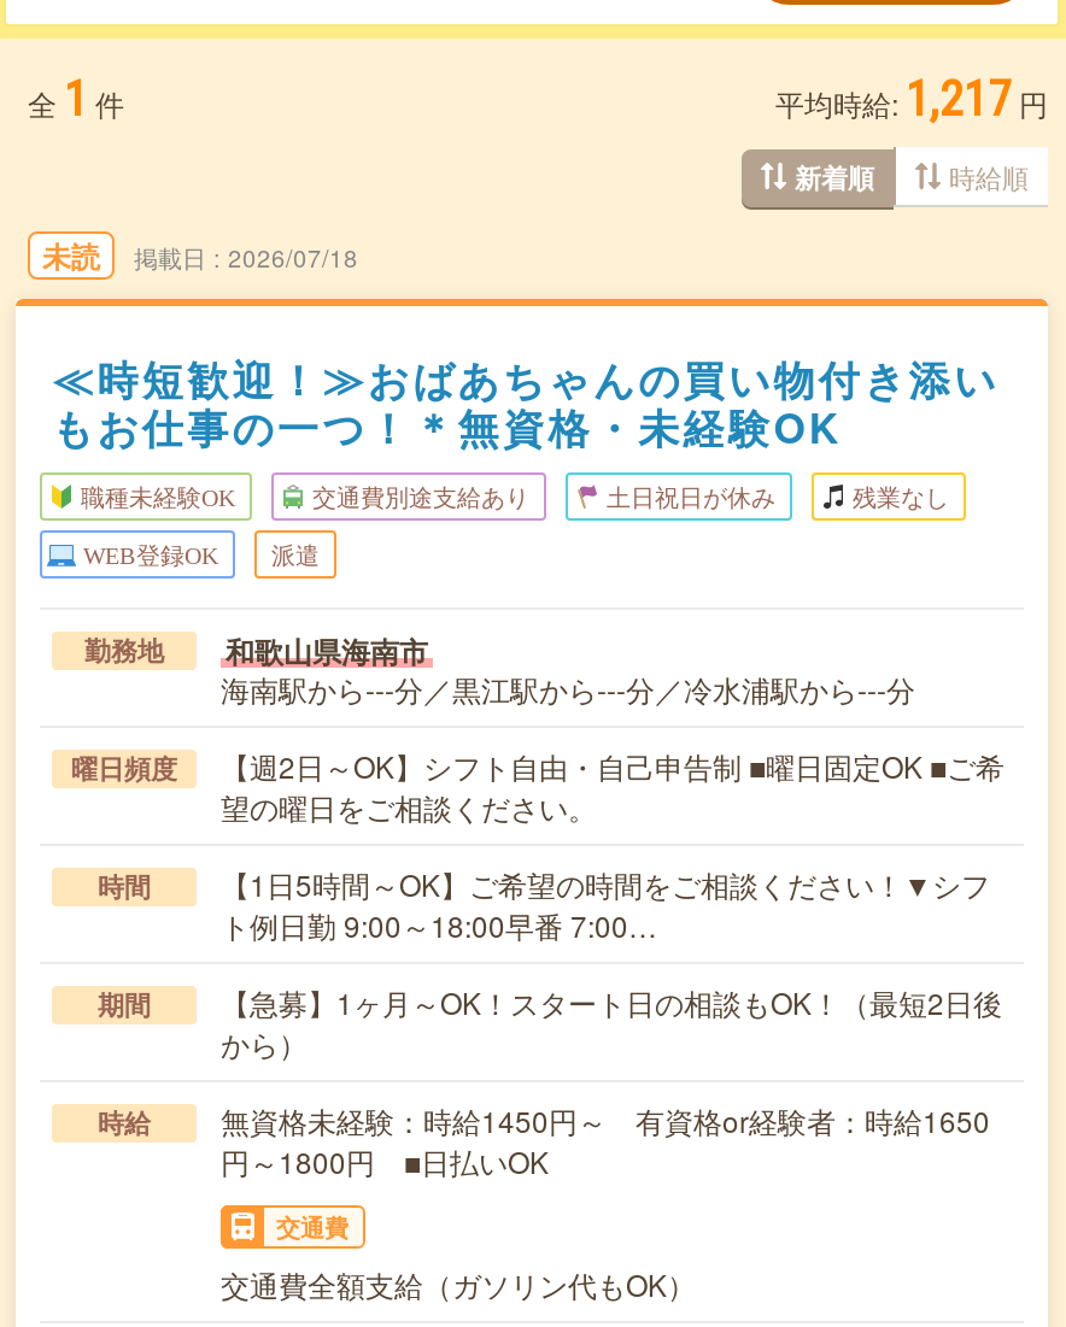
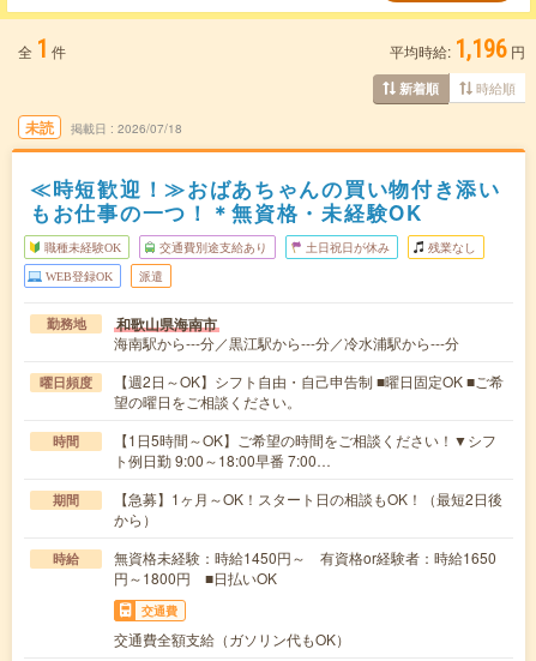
[775,70,1048,128] 平均時給: 1,217 円 -> [390,35,525,64] 平均時給: 1,196 円

